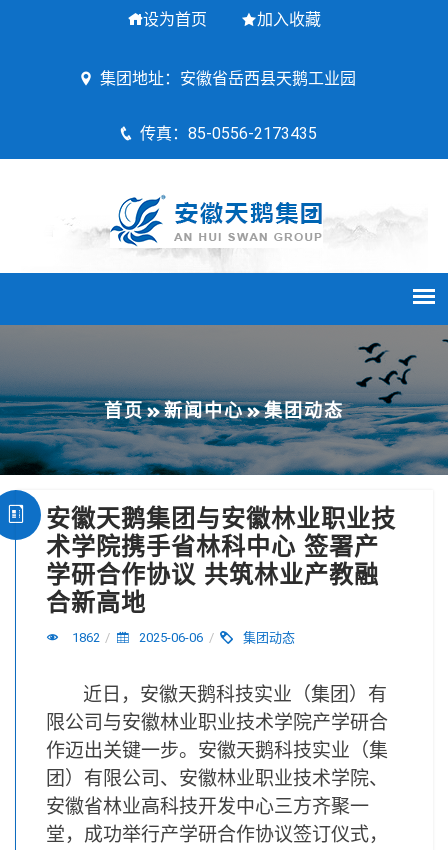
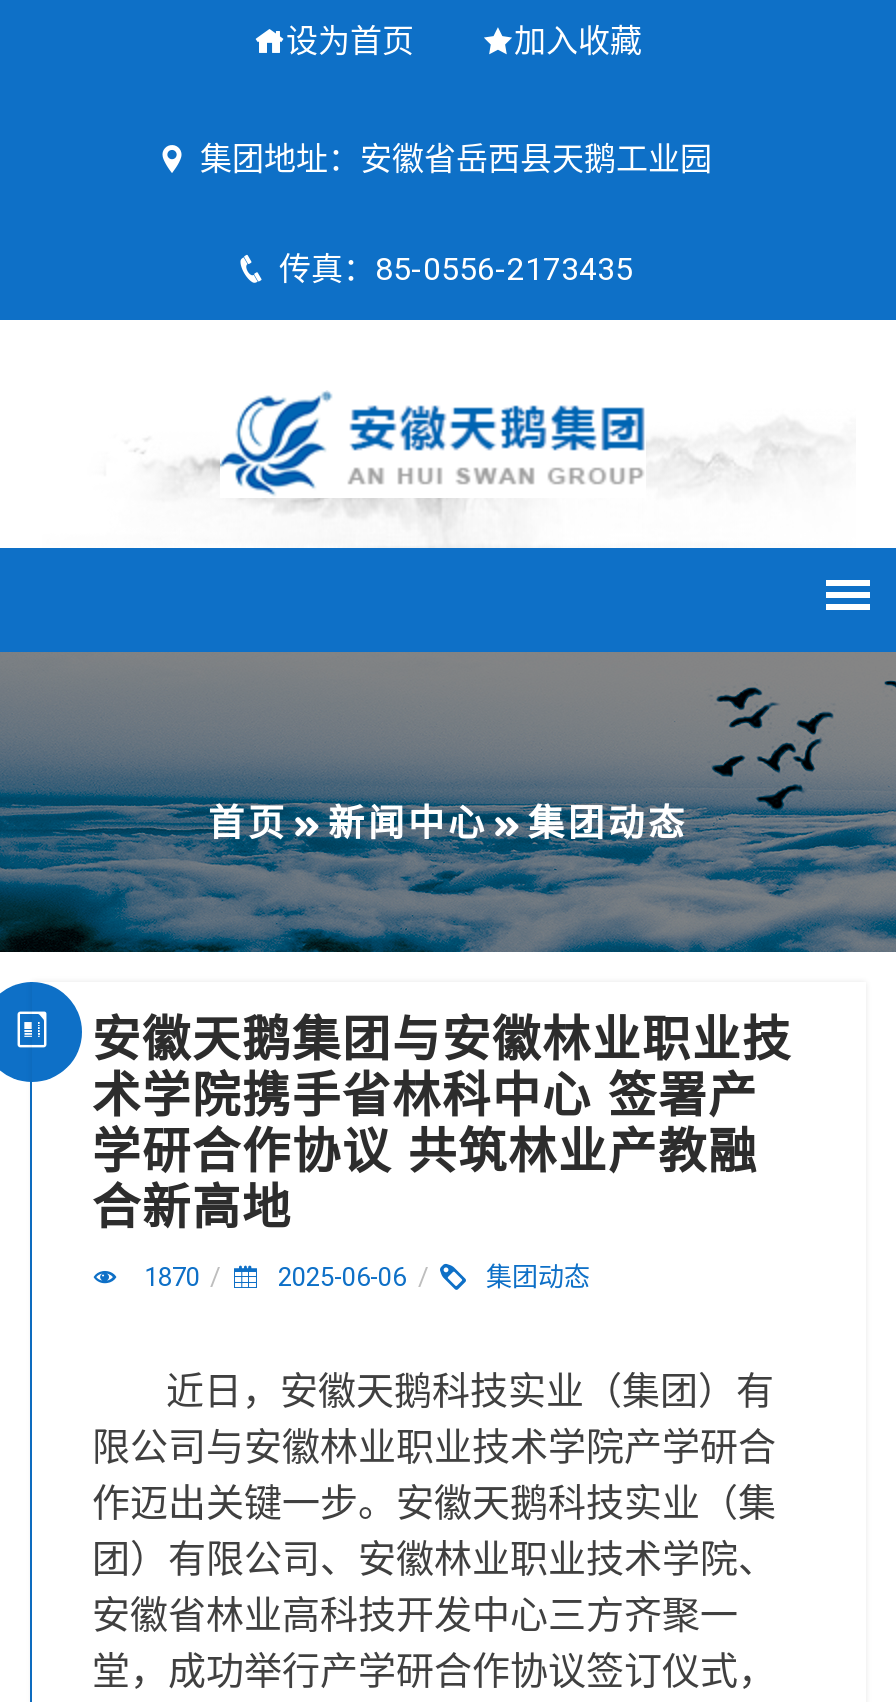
[72,630,295,645] 1862 / 2025-06-06 / 集团动态 -> [144,1262,590,1292] 1870 / 2025-06-06 / 集团动态

